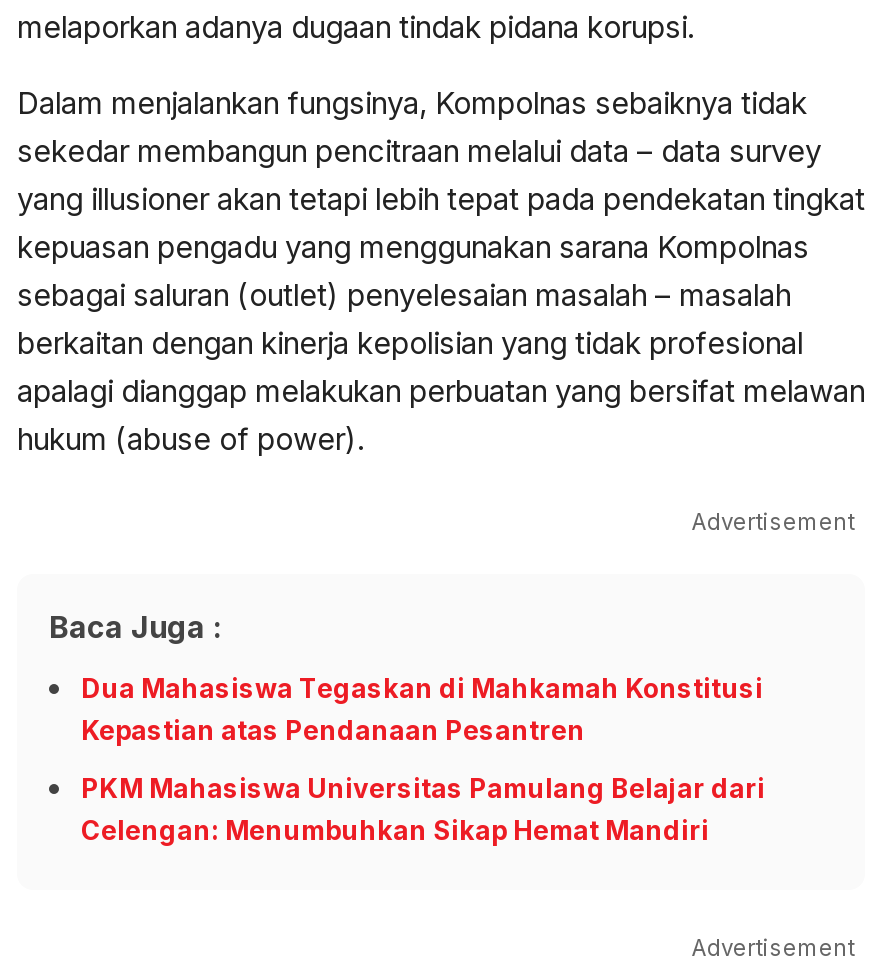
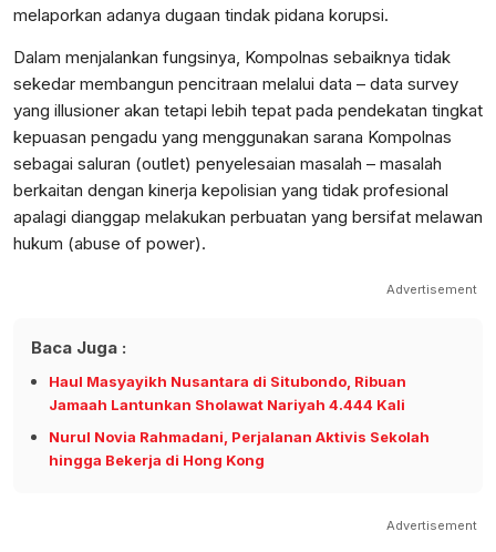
[81,672,763,746] Dua Mahasiswa Tegaskan di Mahkamah Konstitusi | Kepastian atas Pendanaan Pesantren -> [49,372,406,413] Haul Masyayikh Nusantara di Situbondo, Ribuan | Jamaah Lantunkan Sholawat Nariyah 4.444 Kali
[81,772,765,846] PKM Mahasiswa Universitas Pamulang Belajar dari | Celengan: Menumbuhkan Sikap Hemat Mandiri -> [49,428,430,469] Nurul Novia Rahmadani, Perjalanan Aktivis Sekolah | hingga Bekerja di Hong Kong

